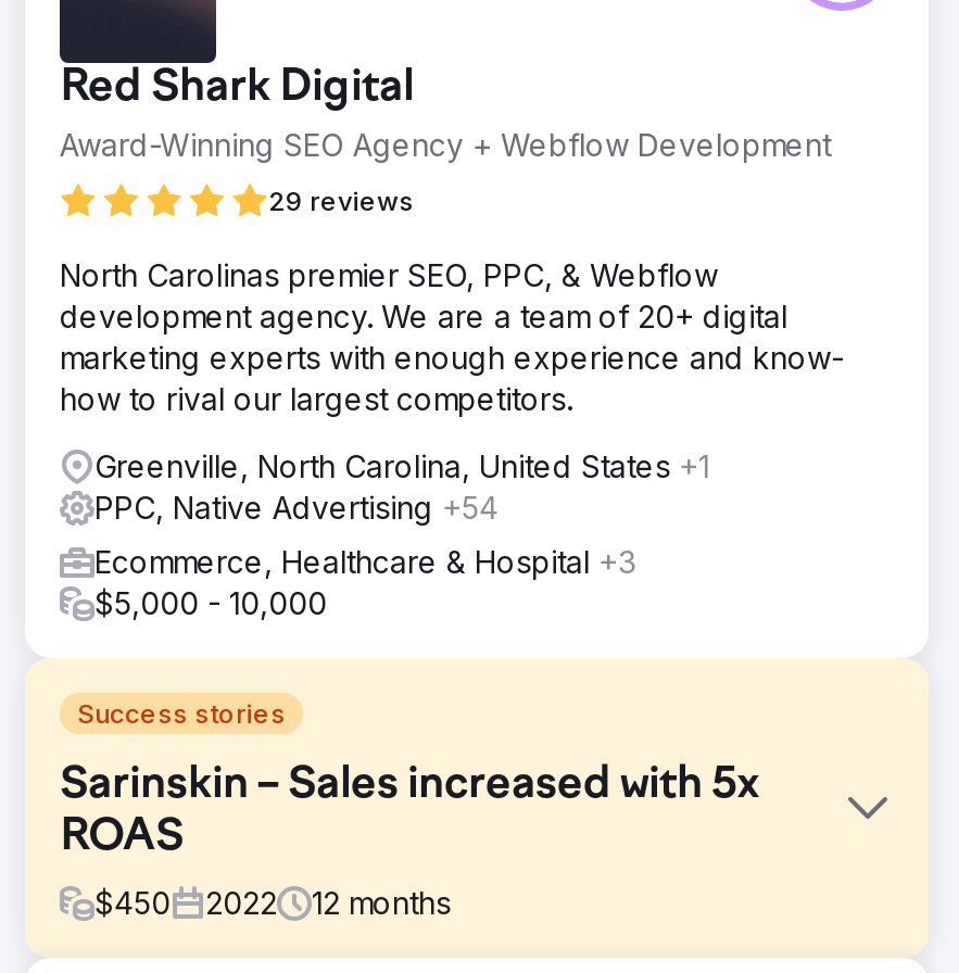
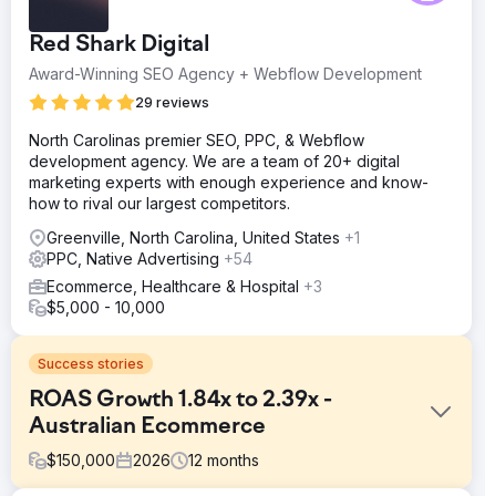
[60,762,759,862] Sarinskin – Sales increased with 5x | ROAS -> [29,389,332,440] ROAS Growth 1.84x to 2.39x - | Australian Ecommerce
[94,884,277,921] $450 | 2022 -> [47,451,171,469] $150,000 | 2026

